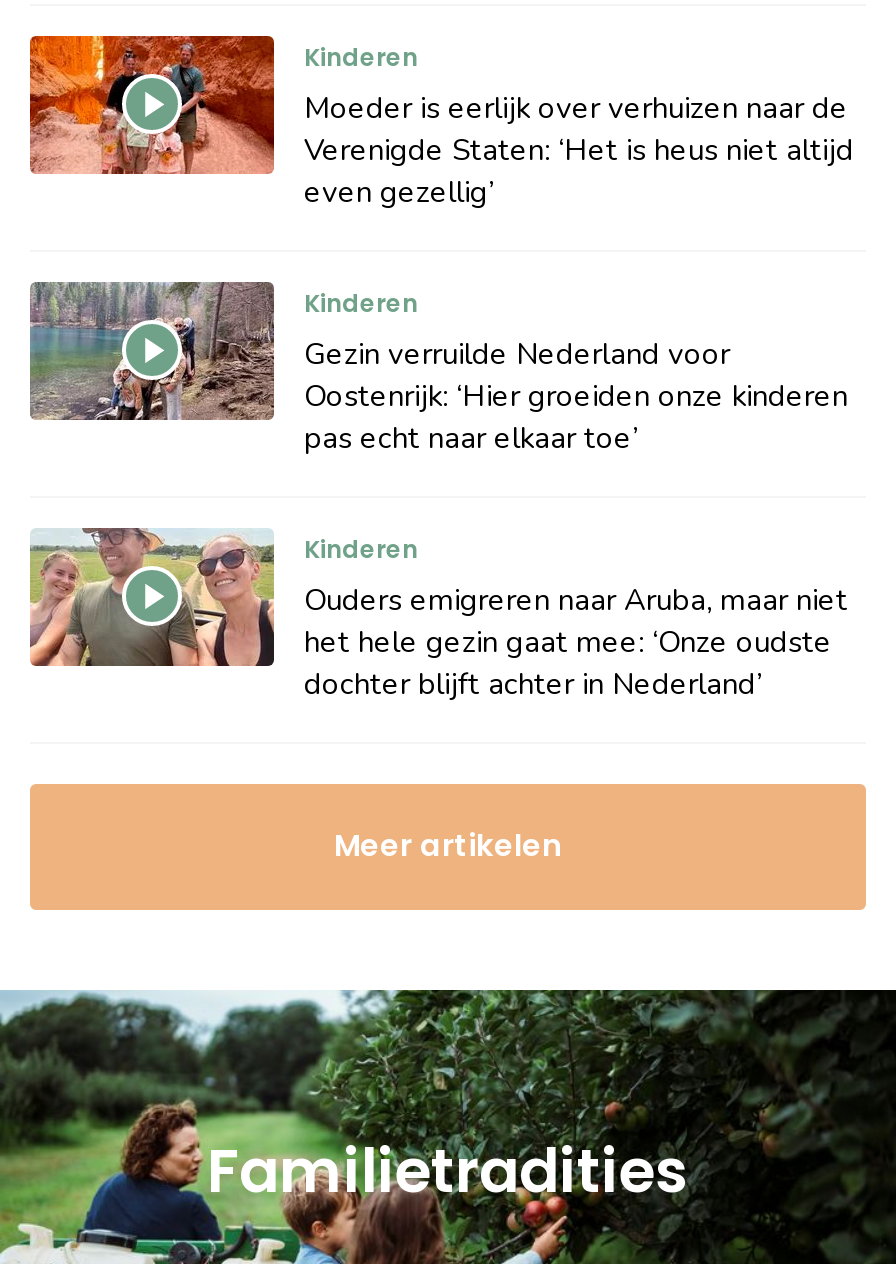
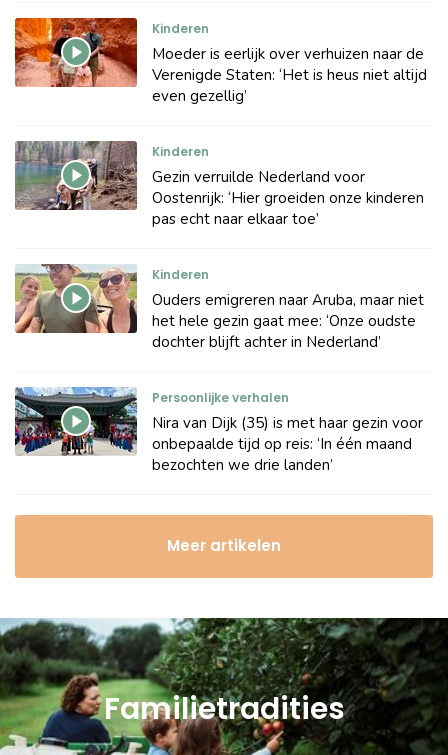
none -> [14,387,423,475] [image] | Persoonlijke verhalen | Nira van Dijk (35) is met haar gezin voor | onbepaalde tijd op reis: ‘In één maand | bezochten we drie landen’

